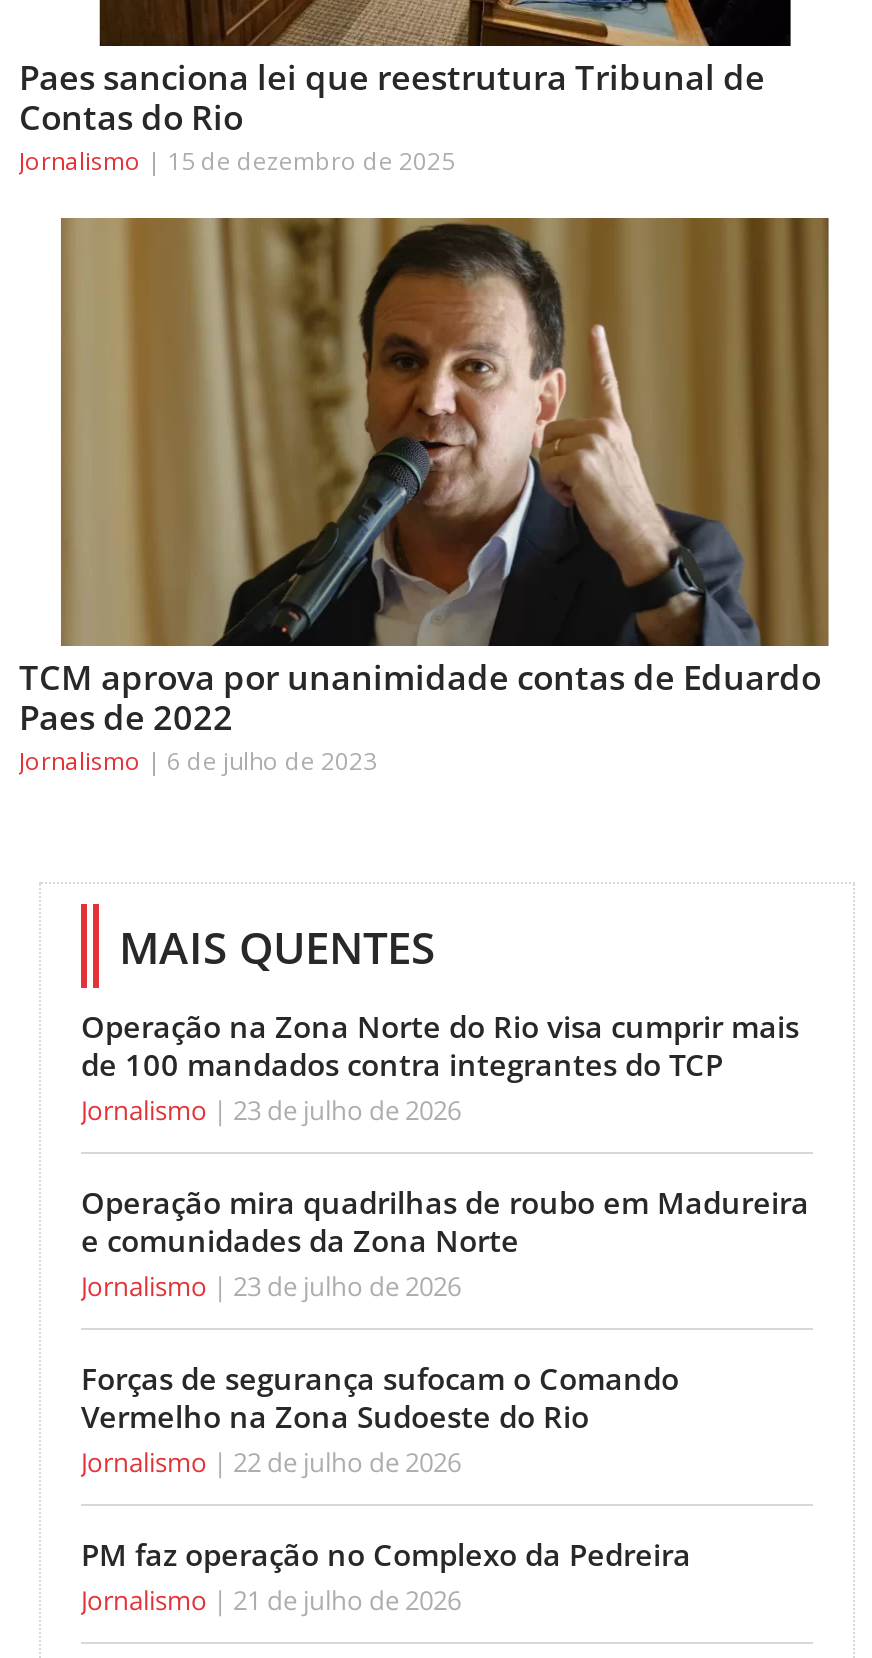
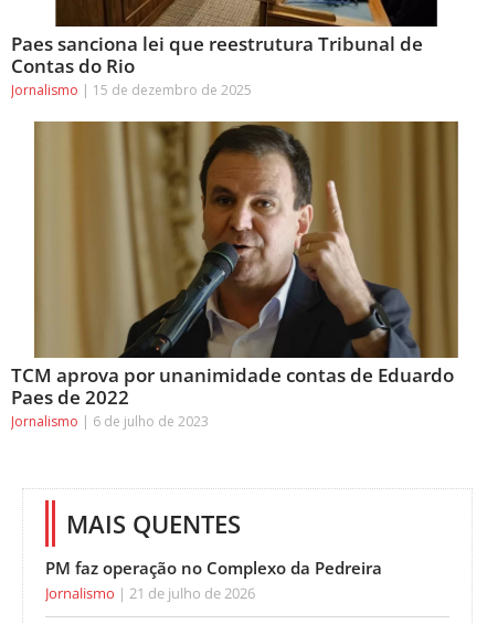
[81,1007,809,1481] Operação na Zona Norte do Rio visa cumprir mais | de 100 mandados contra integrantes do TCP | Jornalismo 23 de julho de 2026 | Operação mira quadrilhas de roubo em Madureira | e comunidades da Zona Norte | Jornalismo 23 de julho de 2026 | Forças de segurança sufocam o Comando | Vermelho na Zona Sudoeste do Rio | Jornalismo 22 de julho de 2026 -> none

